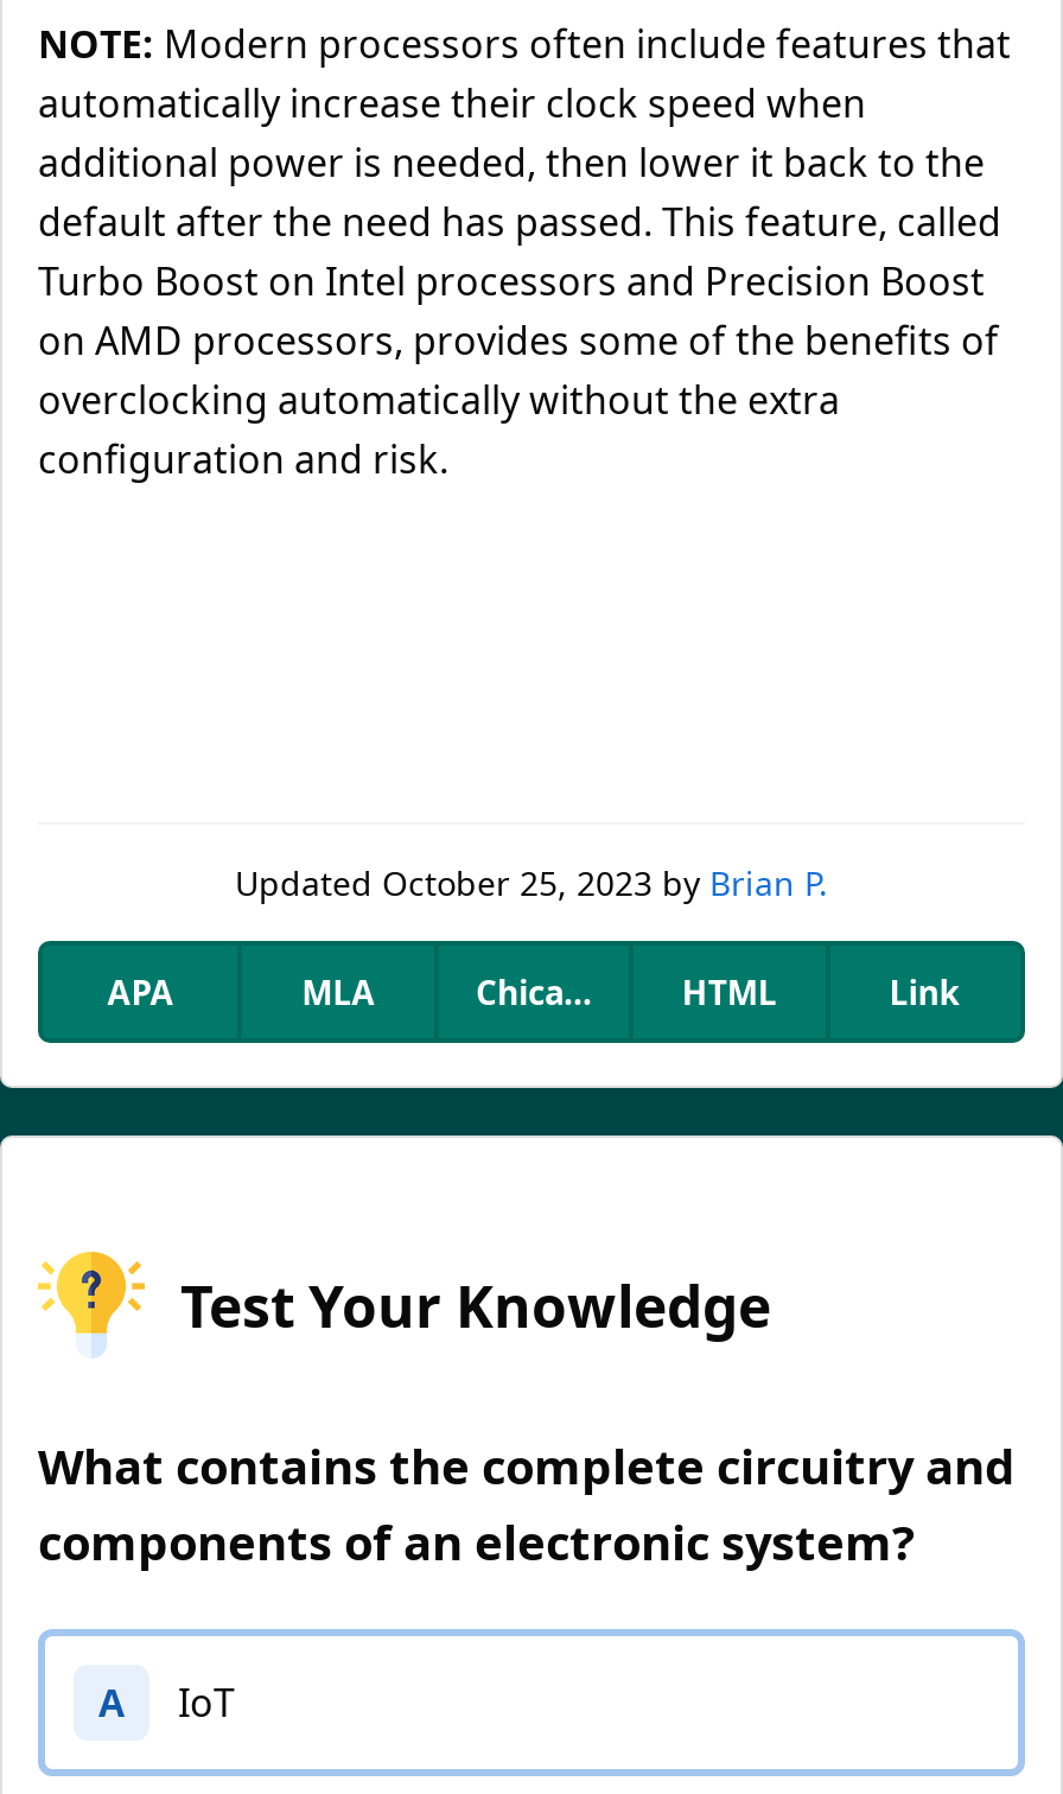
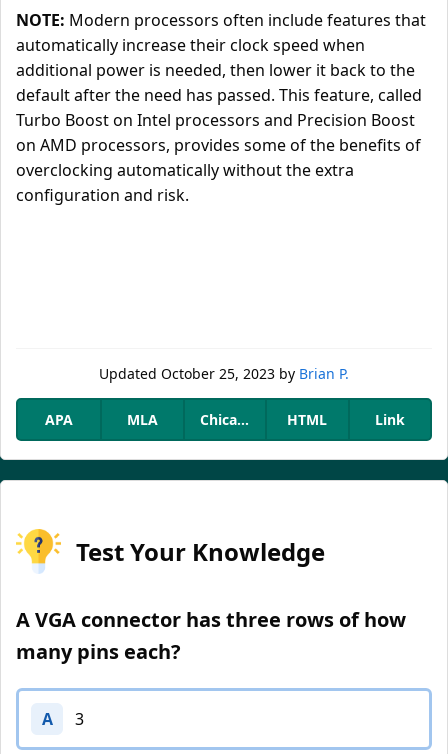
[38,1435,1016,1575] What contains the complete circuitry and | components of an electronic system? -> [16,606,406,665] A VGA connector has three rows of how | many pins each?
[178,1677,235,1729] IoT -> [75,708,84,730] 3

